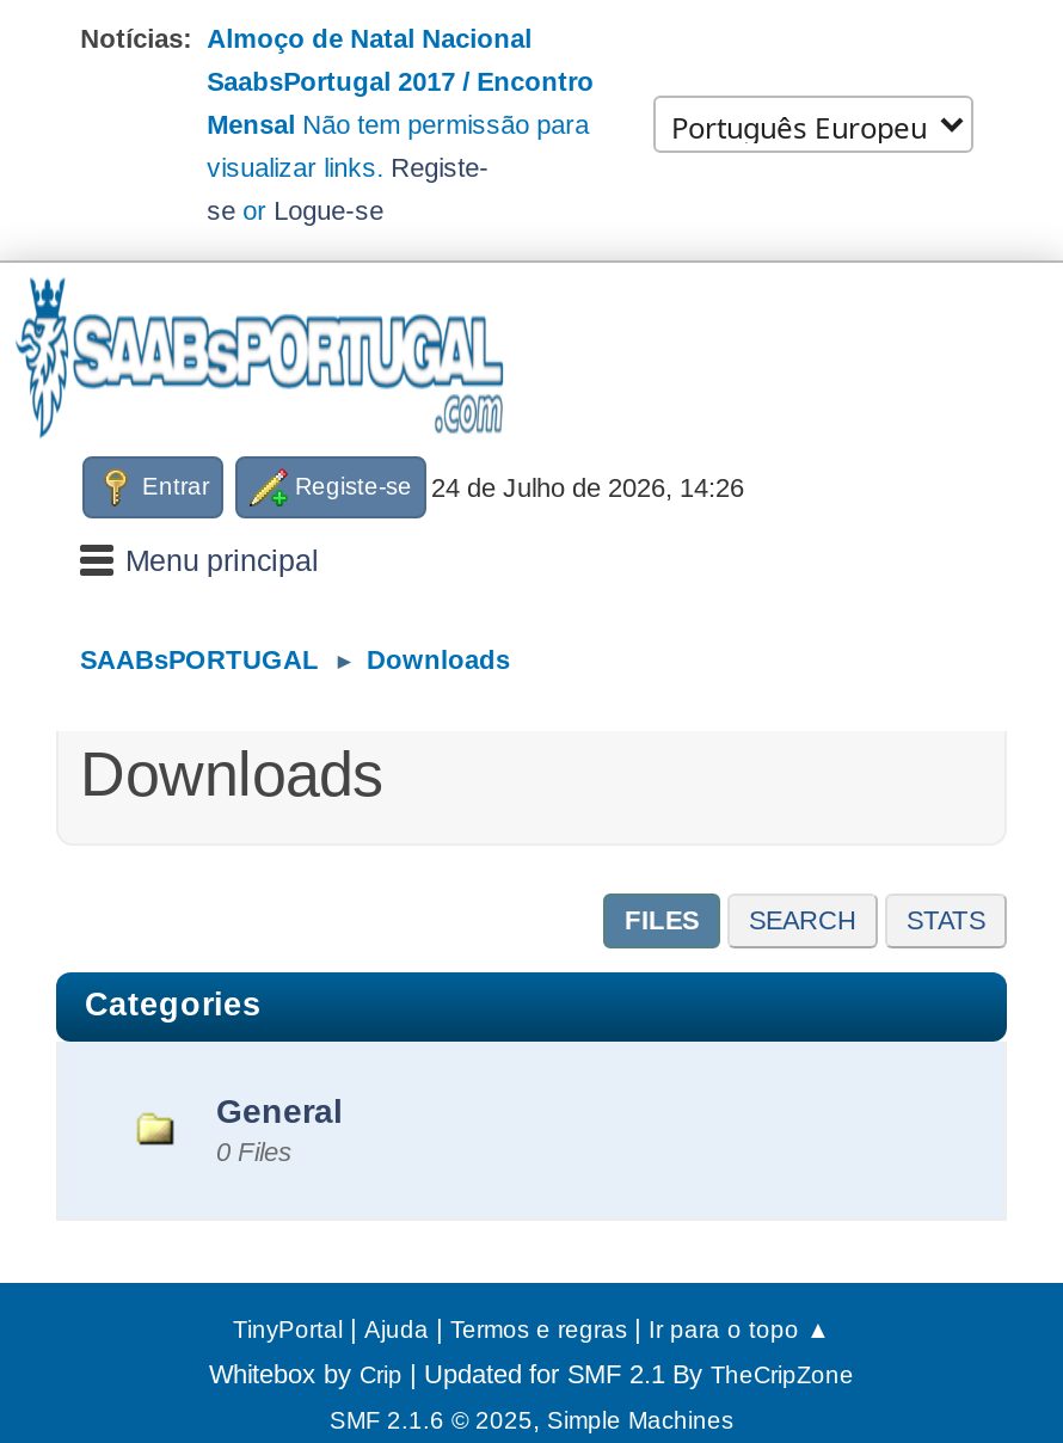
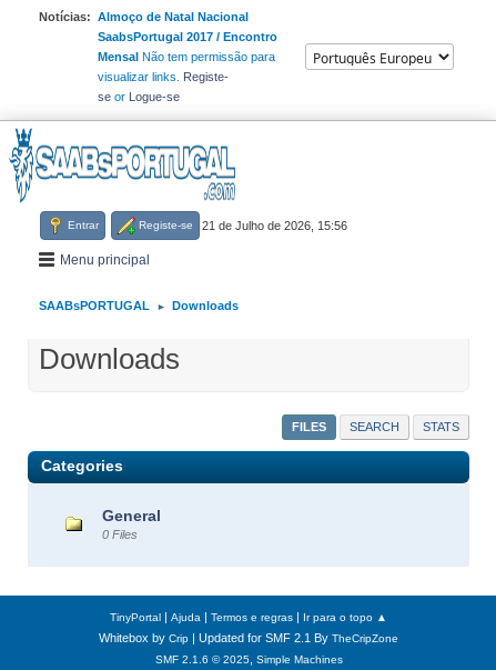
[295,473,744,502] Registe-se 24 de Julho de 2026, 14:26 -> [139,219,347,232] Registe-se 21 de Julho de 2026, 15:56

